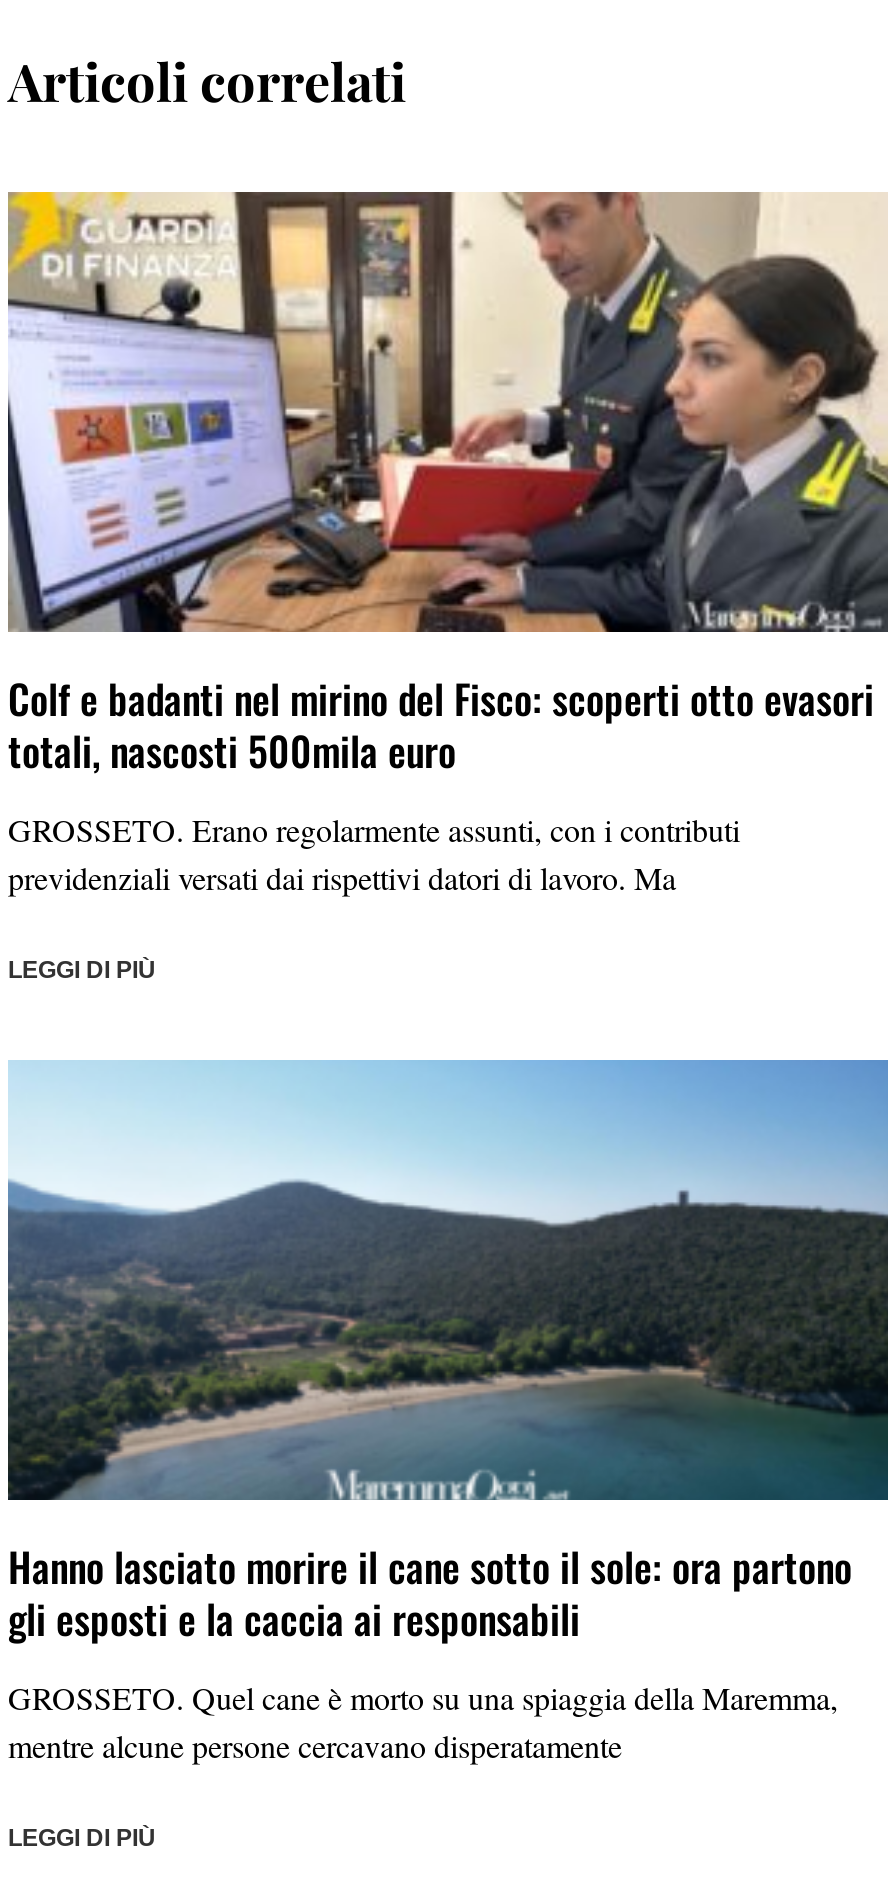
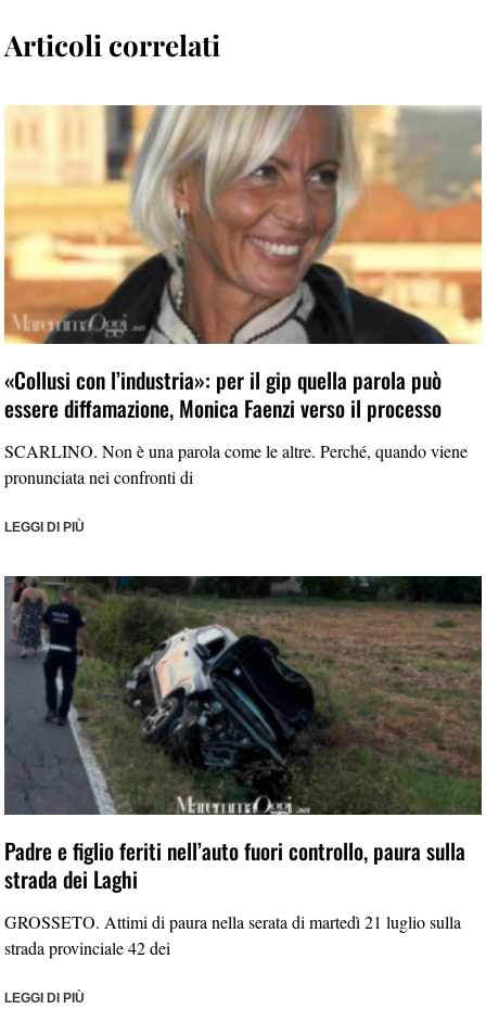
[6,191,890,780] [image] | Colf e badanti nel mirino del Fisco: scoperti otto evasori | totali, nascosti 500mila euro -> [3,104,483,424] [image] | «Collusi con l’industria»: per il gip quella parola può | essere diffamazione, Monica Faenzi verso il processo
[8,808,740,898] GROSSETO. Erano regolarmente assunti, con i contributi | previdenziali versati dai rispettivi datori di lavoro. Ma -> [4,439,468,488] SCARLINO. Non è una parola come le altre. Perché, quando viene | pronunciata nei confronti di
[8,1059,890,1648] [image] | Hanno lasciato morire il cane sotto il sole: ora partono | gli esposti e la caccia ai responsabili -> [3,575,483,895] [image] | Padre e figlio feriti nell’auto fuori controllo, paura sulla | strada dei Laghi
[8,1676,838,1766] GROSSETO. Quel cane è morto su una spiaggia della Maremma, | mentre alcune persone cercavano disperatamente -> [4,910,461,959] GROSSETO. Attimi di paura nella serata di martedì 21 luglio sulla | strada provinciale 42 dei

